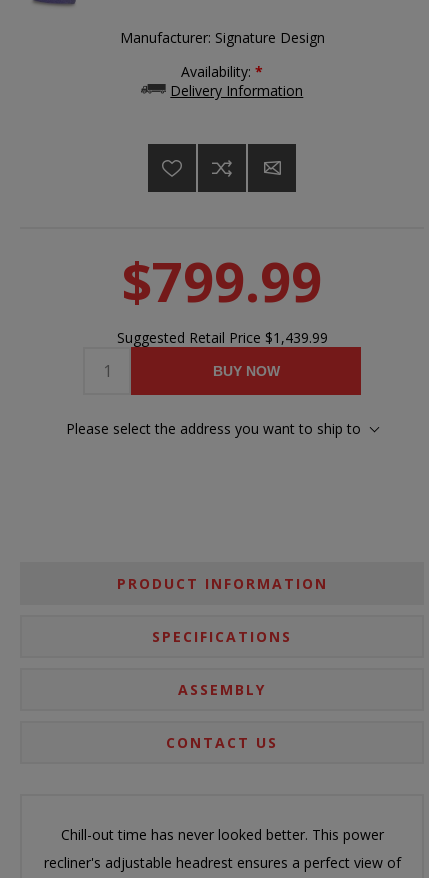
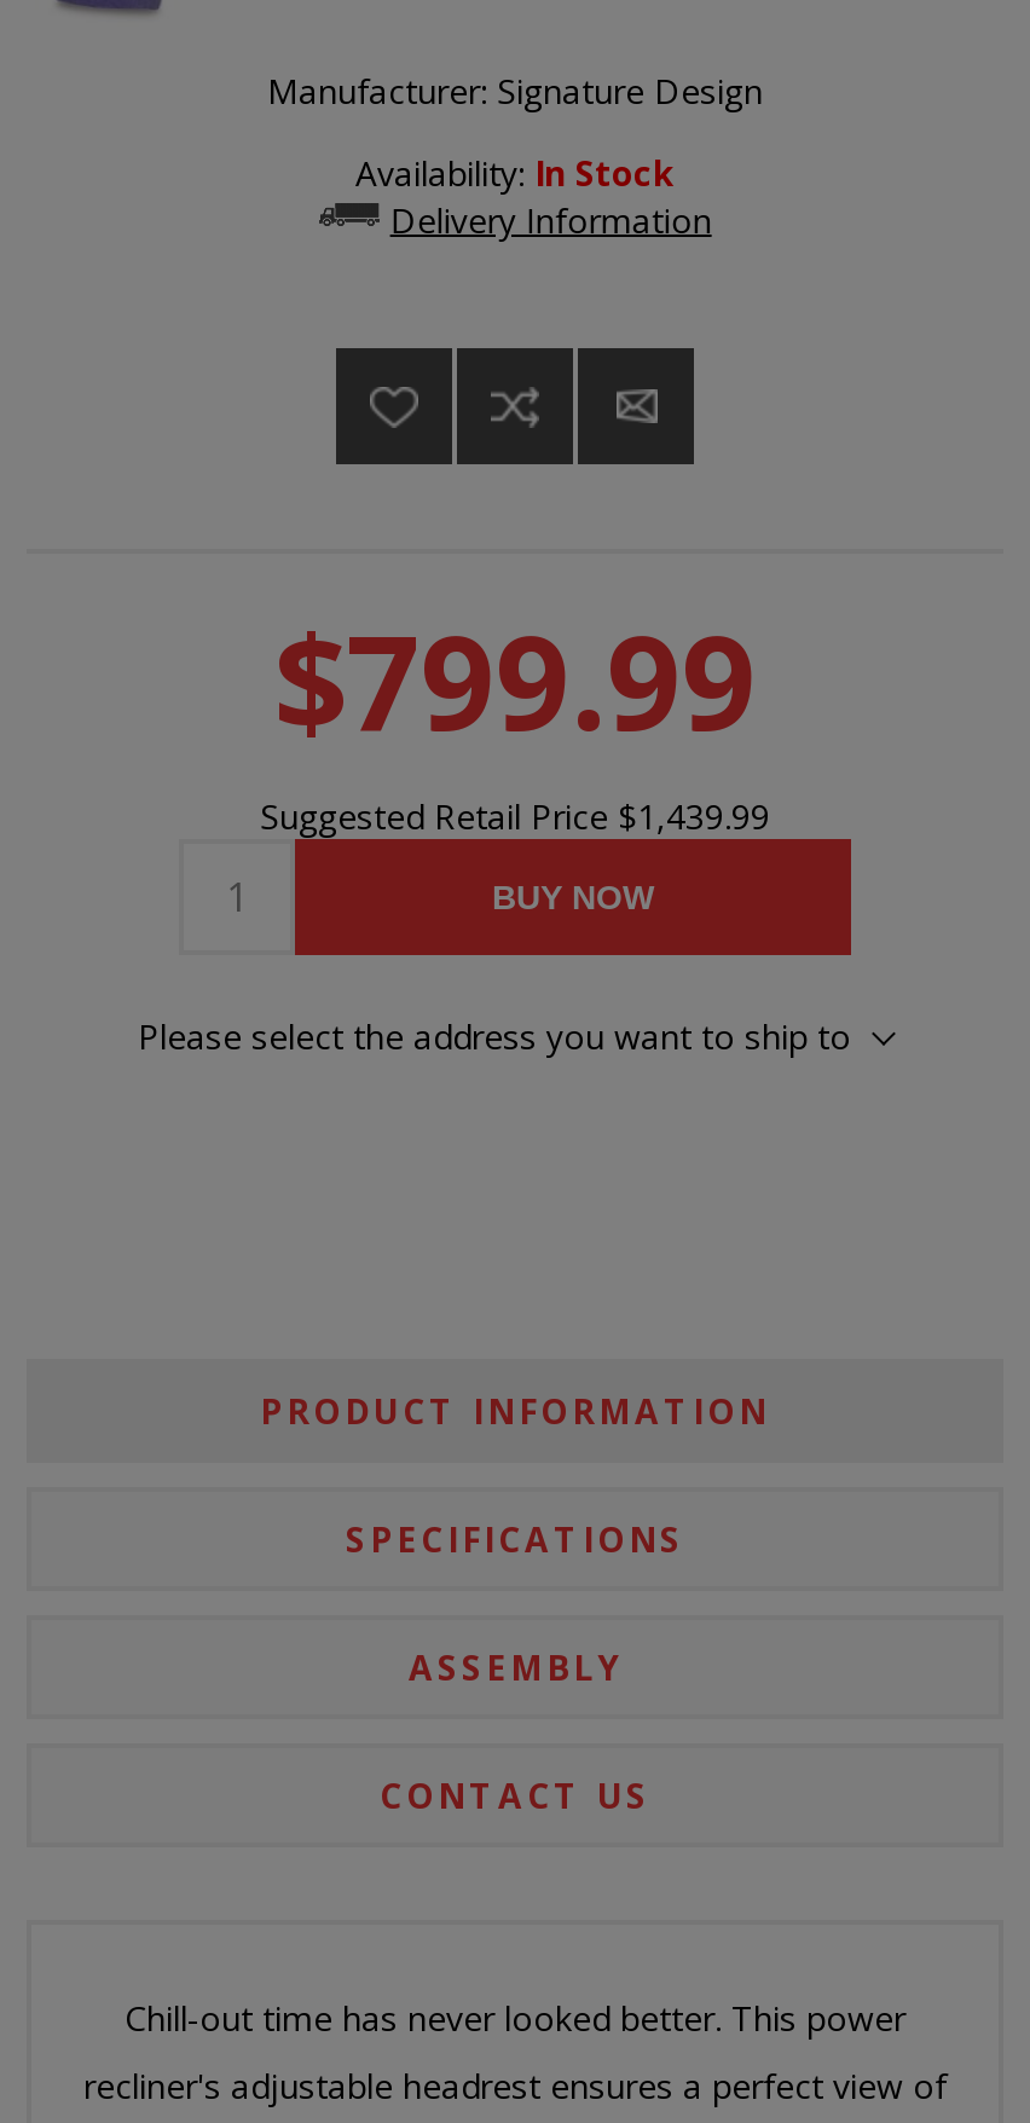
[181,61,263,80] Availability: * -> [355,149,675,195] Availability: In Stock

